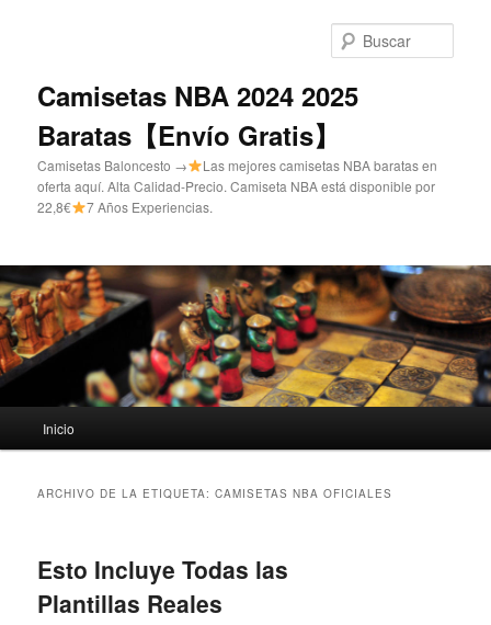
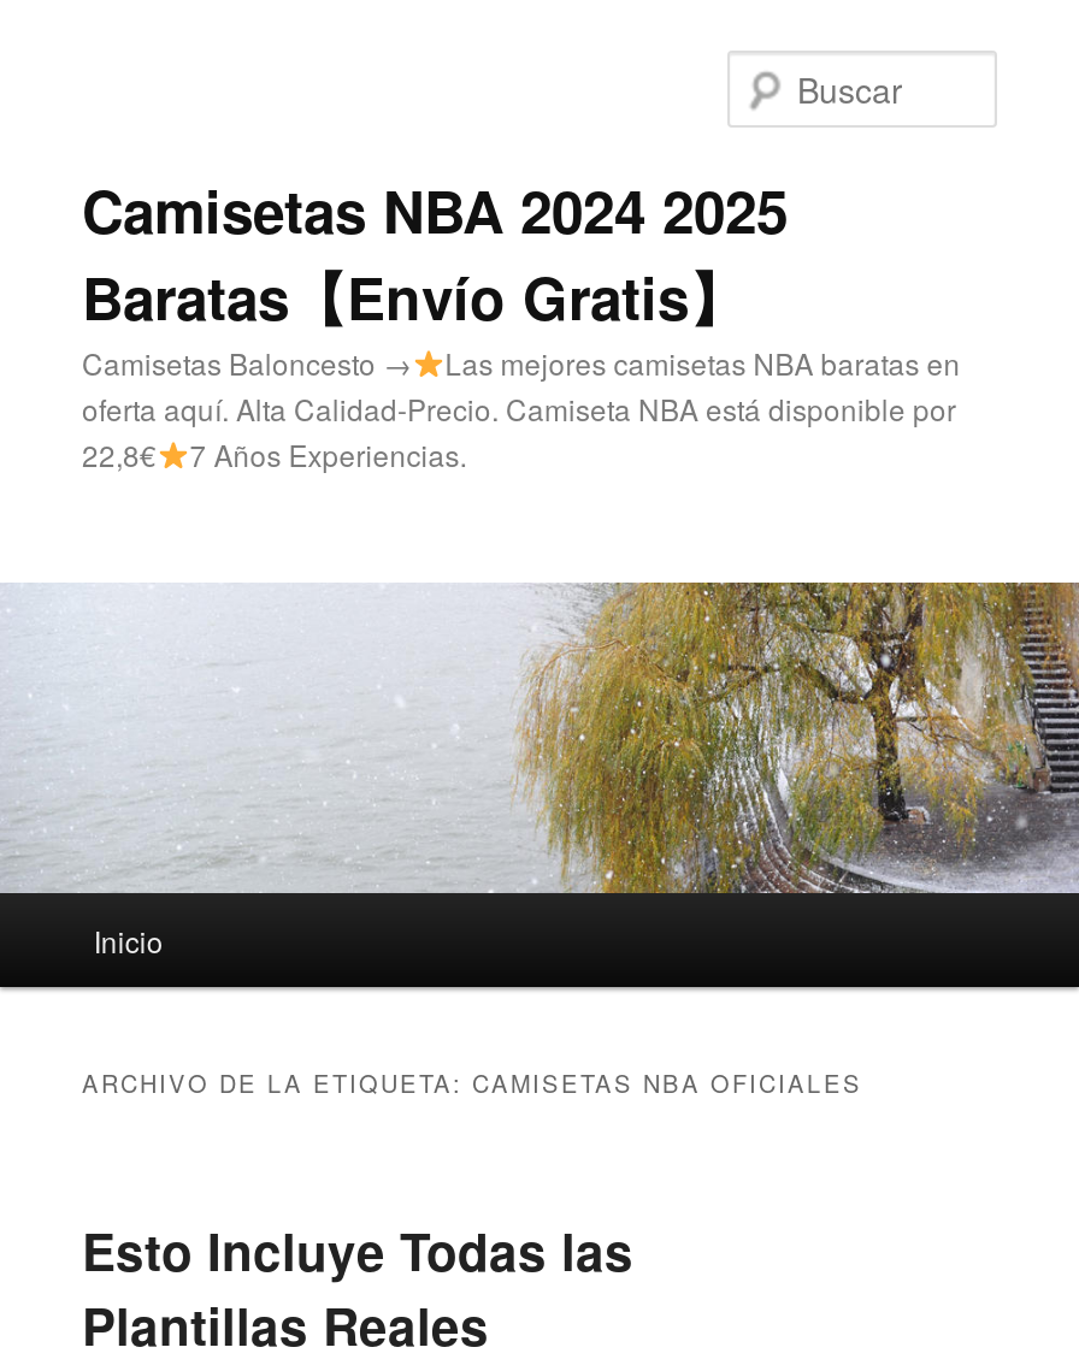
[3,264,488,408] [image] -> [7,580,1072,896] [image]

